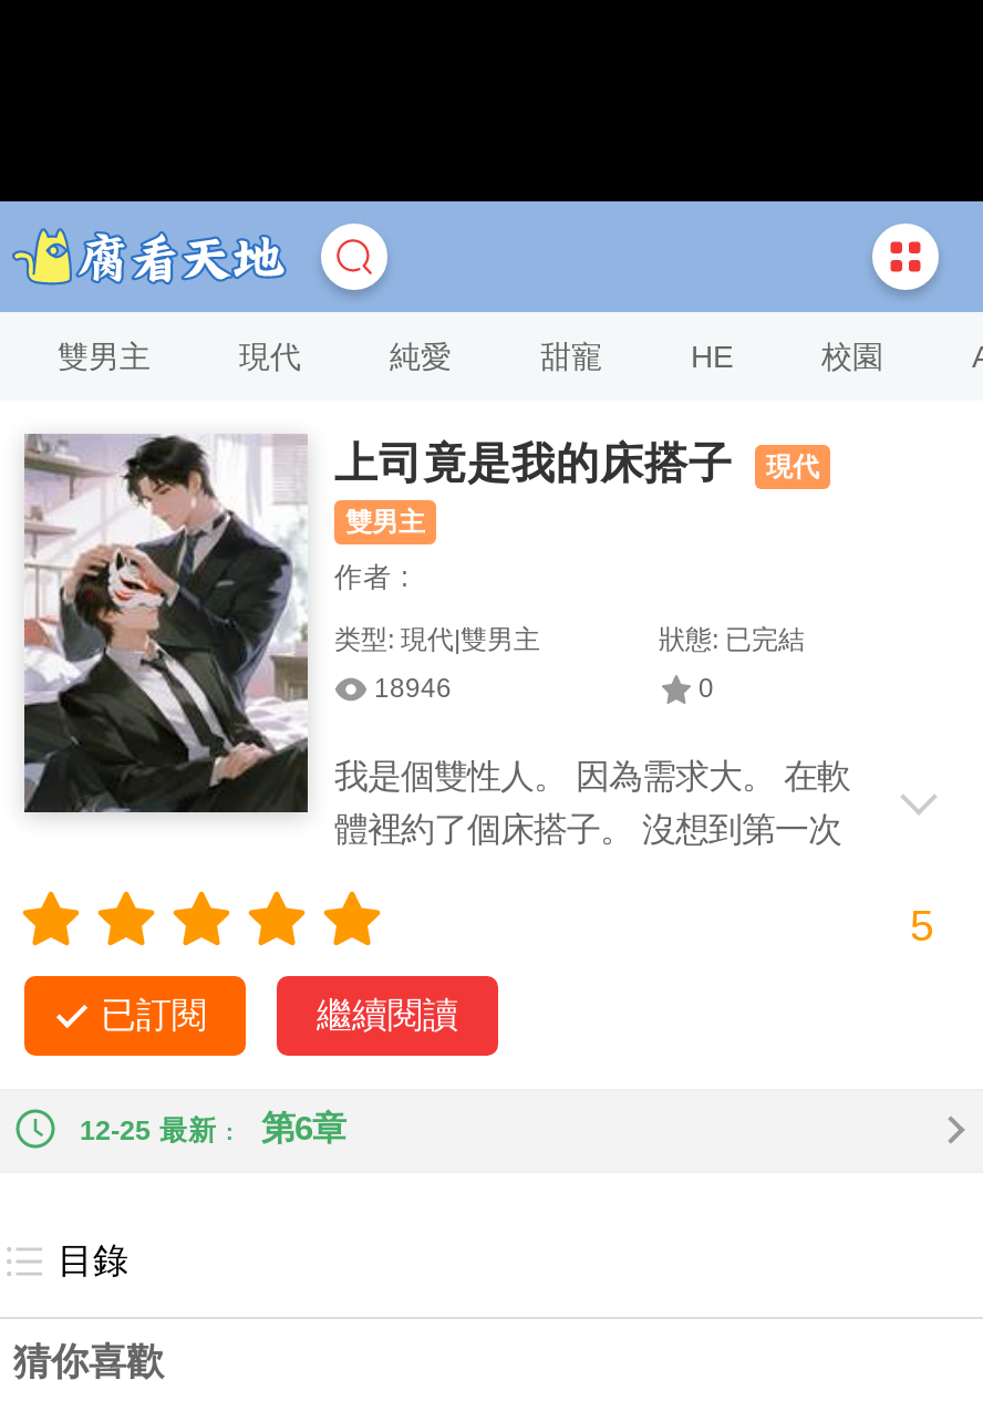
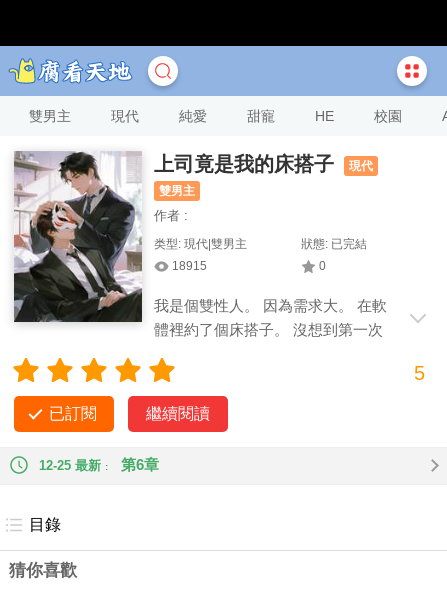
[374,673,452,704] 18946 -> [172,259,207,273] 18915

